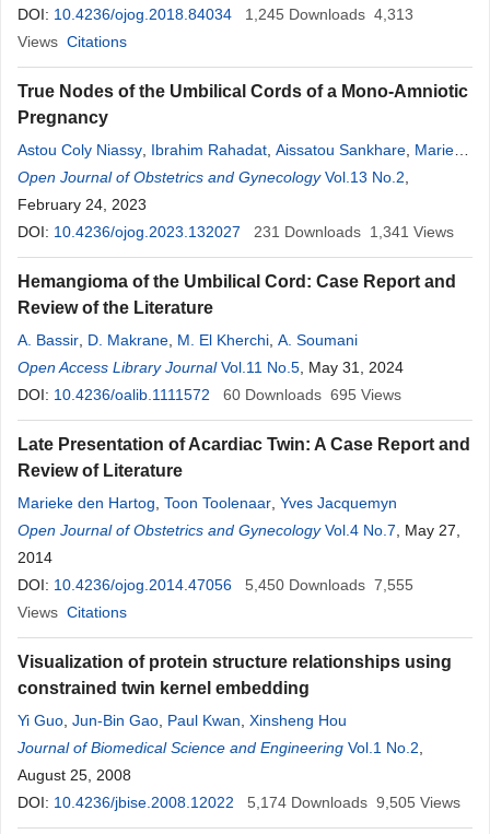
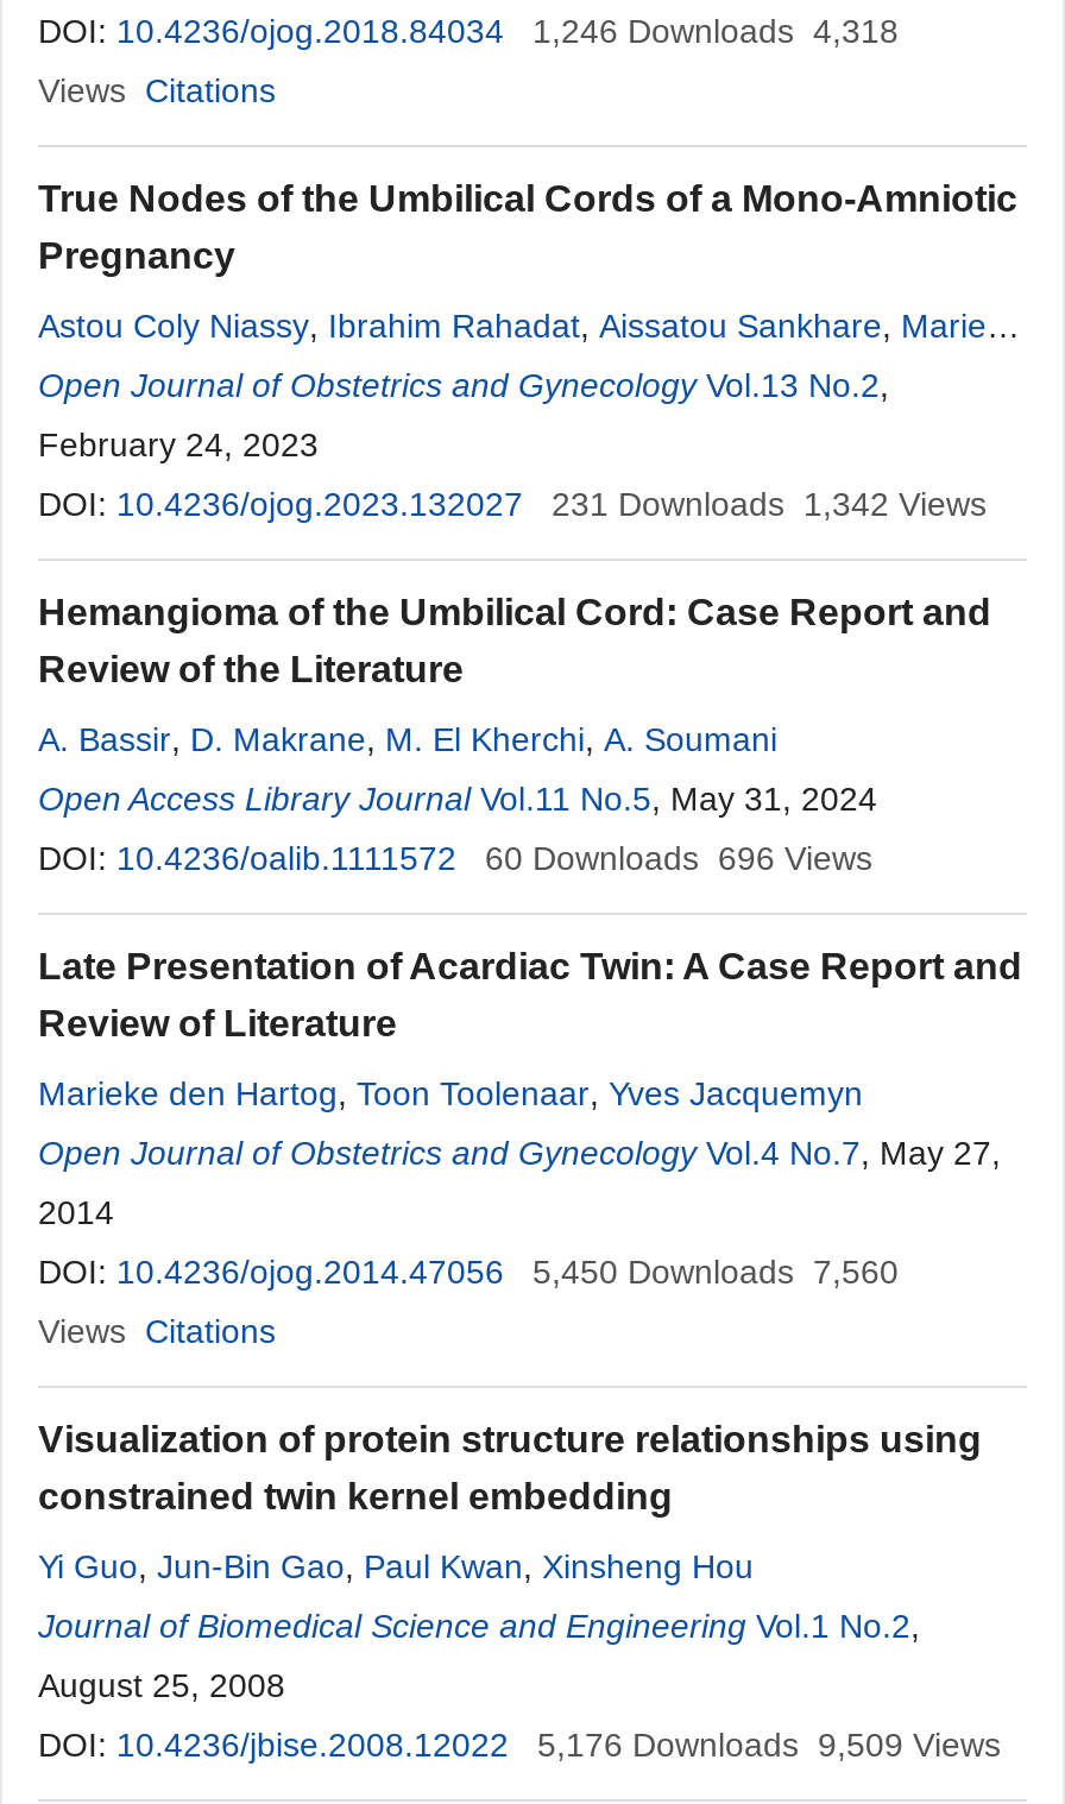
[17,5,413,23] DOI: 10.4236/ojog.2018.84034 1,245 Downloads 4,313 -> [38,12,899,50] DOI: 10.4236/ojog.2018.84034 1,246 Downloads 4,318
[254,223,454,240] 231 Downloads 1,341 Views -> [552,485,987,523] 231 Downloads 1,342 Views
[223,386,401,403] 60 Downloads 695 Views -> [485,839,872,877] 60 Downloads 696 Views
[17,576,413,594] DOI: 10.4236/ojog.2014.47056 5,450 Downloads 7,555 -> [38,1253,899,1291] DOI: 10.4236/ojog.2014.47056 5,450 Downloads 7,560
[247,794,460,811] 5,174 Downloads 9,505 Views -> [537,1726,1001,1764] 5,176 Downloads 9,509 Views

